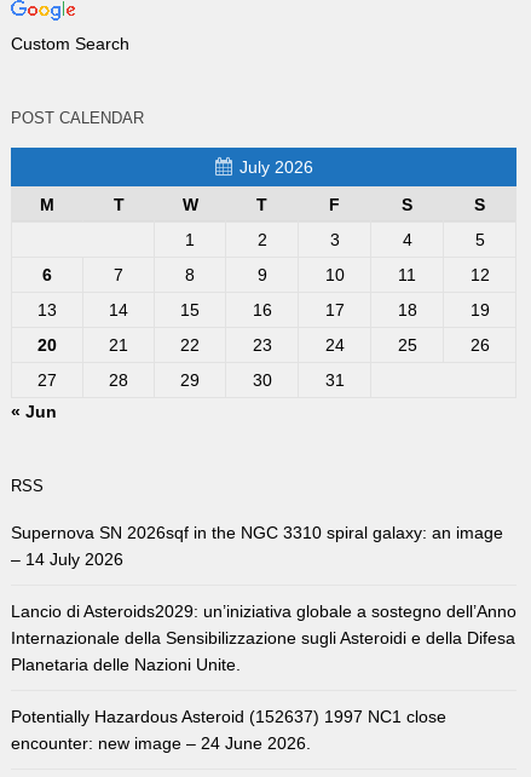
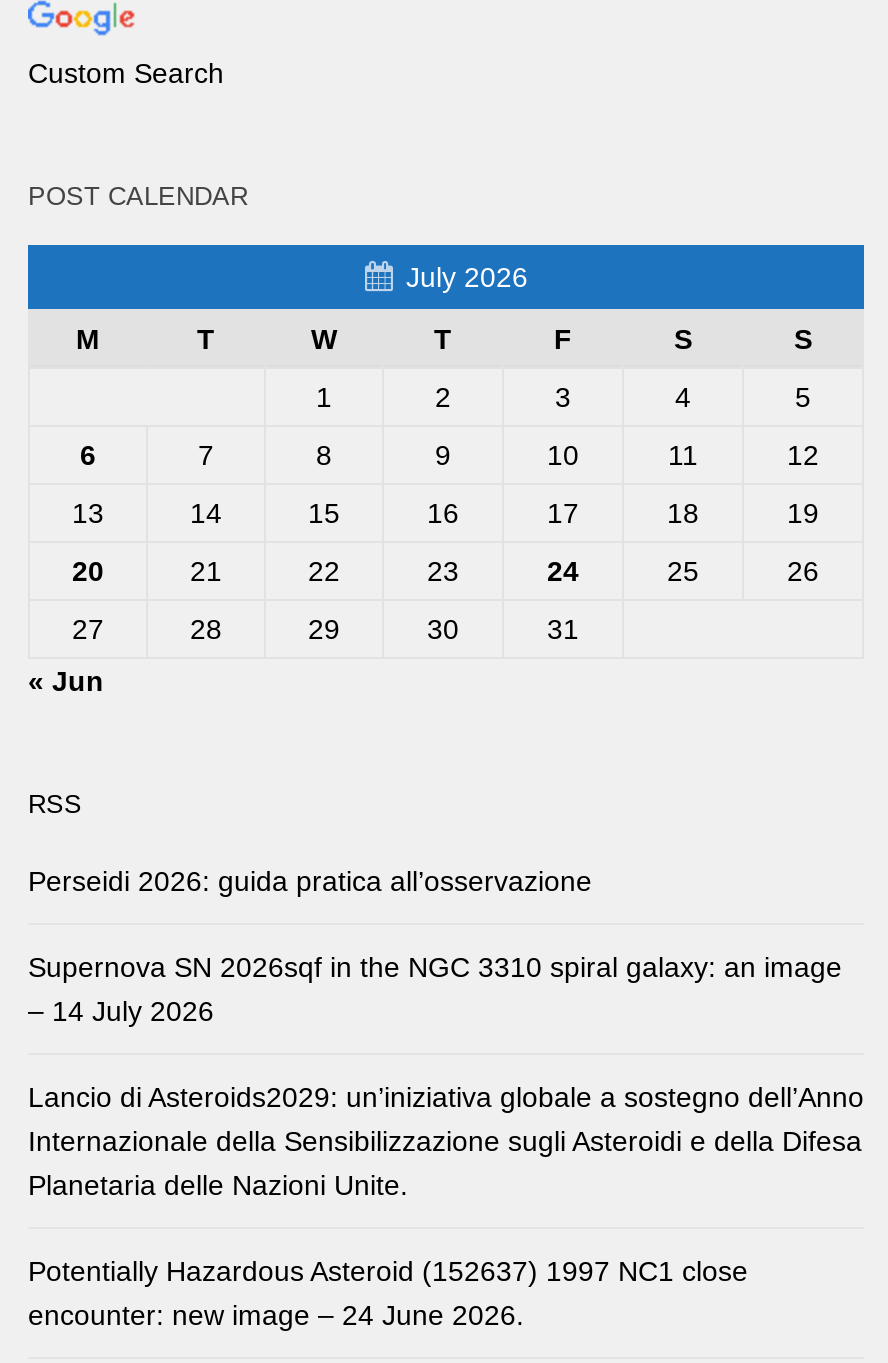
none -> [28,865,592,897] Perseidi 2026: guida pratica all’osservazione

